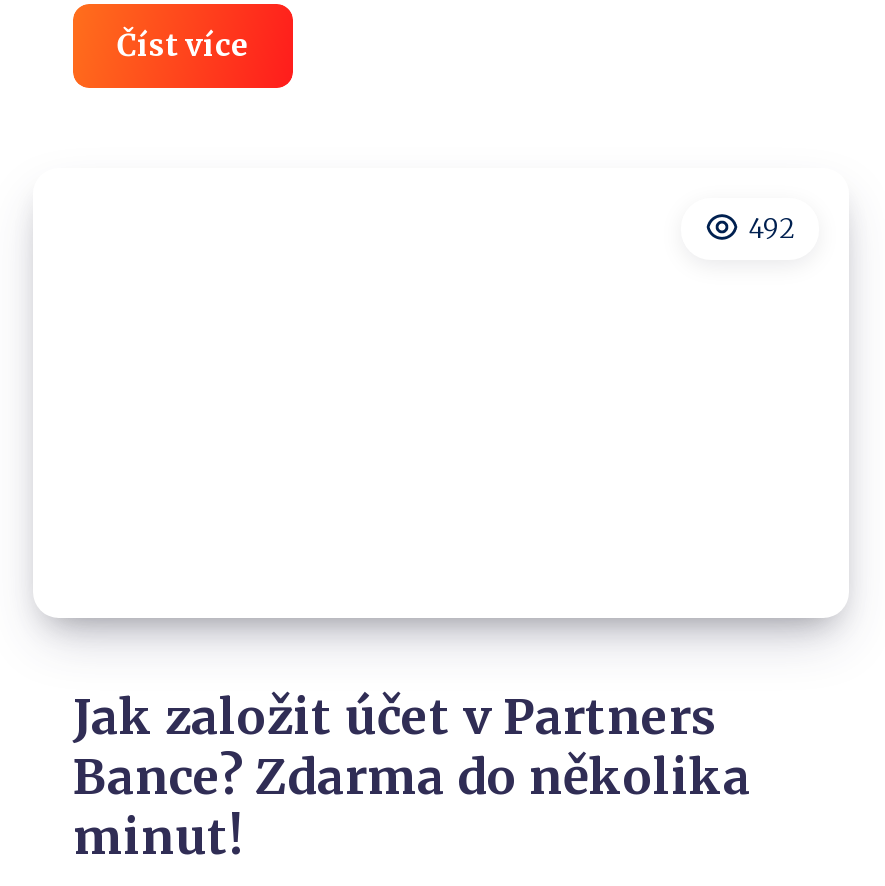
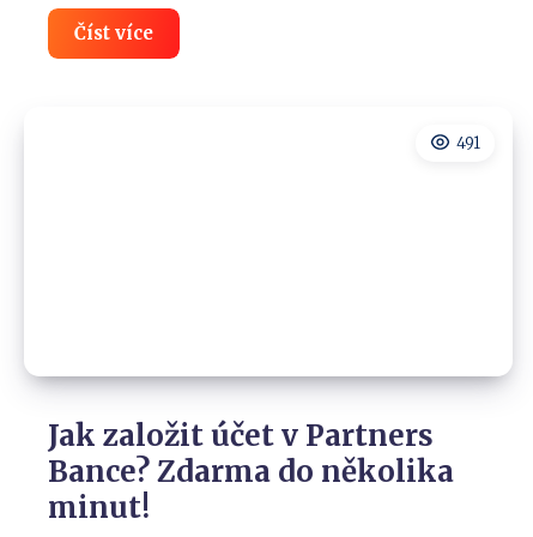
[743,211,795,245] 492 -> [453,133,480,153] 491

